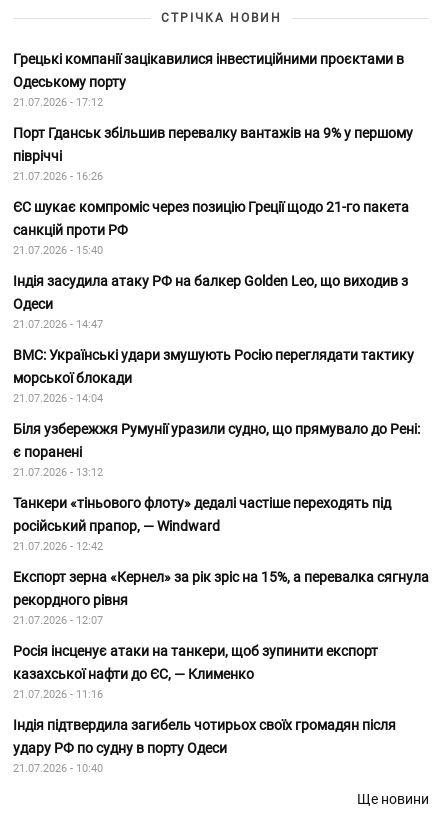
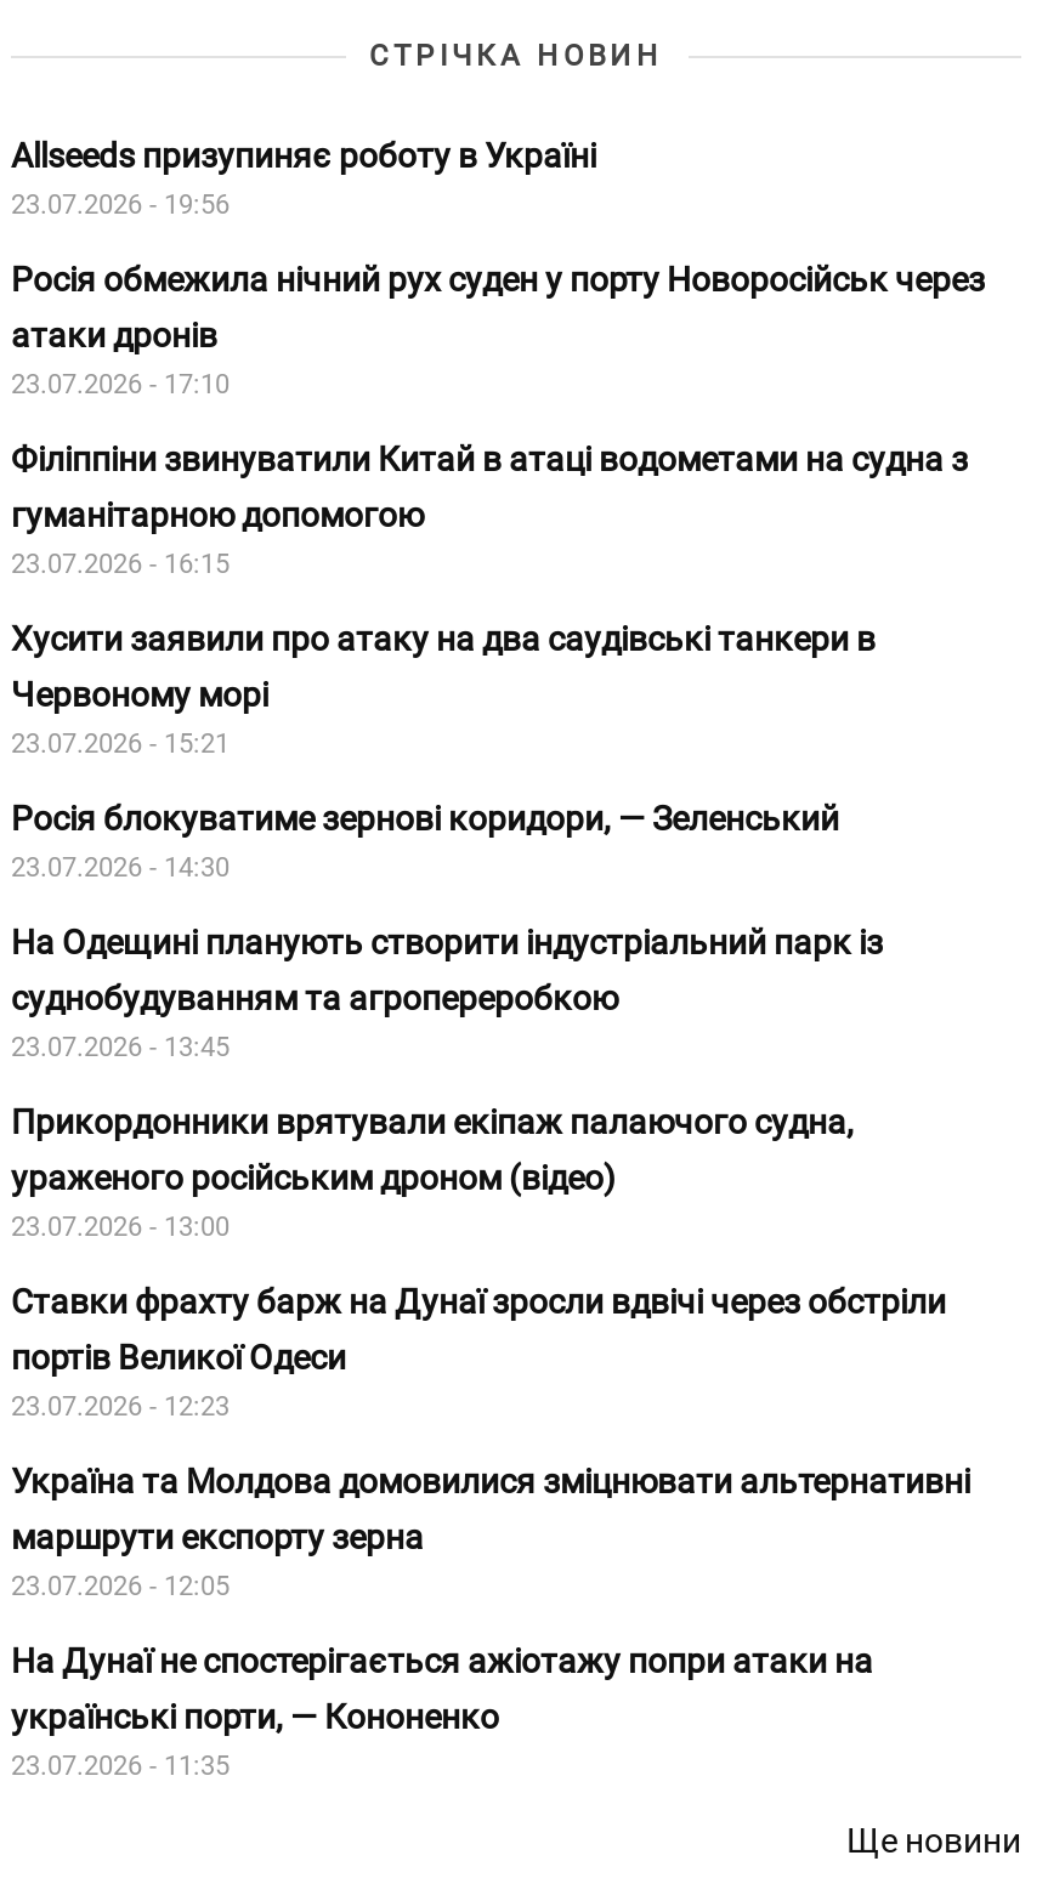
[13,51,404,109] Грецькі компанії зацікавилися інвестиційними проєктами в | Одеському порту | 21.07.2026 - 17:12 -> [11,136,596,221] Allseeds призупиняє роботу в Україні | 23.07.2026 - 19:56
[13,125,413,183] Порт Гданськ збільшив перевалку вантажів на 9% у першому | півріччі | 21.07.2026 - 16:26 -> [11,260,985,401] Росія обмежила нічний рух суден у порту Новоросійськ через | атаки дронів | 23.07.2026 - 17:10
[13,199,409,257] ЄС шукає компроміс через позицію Греції щодо 21-го пакета | санкцій проти РФ | 21.07.2026 - 15:40 -> [11,440,968,581] Філіппіни звинуватили Китай в атаці водометами на судна з | гуманітарною допомогою | 23.07.2026 - 16:15
[13,273,408,331] Індія засудила атаку РФ на балкер Golden Leo, що виходив з | Одеси | 21.07.2026 - 14:47 -> [11,620,876,760] Хусити заявили про атаку на два саудівські танкери в | Червоному морі | 23.07.2026 - 15:21
[13,347,414,405] ВМС: Українські удари змушують Росію переглядати тактику | морської блокади | 21.07.2026 - 14:04 -> [11,799,846,884] Росія блокуватиме зернові коридори, — Зеленський | 23.07.2026 - 14:30
[13,421,420,479] Біля узбережжя Румунії уразили судно, що прямувало до Рені: | є поранені | 21.07.2026 - 13:12 -> [11,923,883,1064] На Одещині планують створити індустріальний парк із | суднобудуванням та агропереробкою | 23.07.2026 - 13:45
[13,495,391,553] Танкери «тіньового флоту» дедалі частіше переходять під | російський прапор, — Windward | 21.07.2026 - 12:42 -> [11,1103,854,1244] Прикордонники врятували екіпаж палаючого судна, | ураженого російським дроном (відео) | 23.07.2026 - 13:00
[13,569,429,627] Експорт зерна «Кернел» за рік зріс на 15%, а перевалка сягнула | рекордного рівня | 21.07.2026 - 12:07 -> [11,1282,946,1423] Ставки фрахту барж на Дунаї зросли вдвічі через обстріли | портів Великої Одеси | 23.07.2026 - 12:23
[13,643,378,701] Росія інсценує атаки на танкери, щоб зупинити експорт | казахської нафти до ЄС, — Клименко | 21.07.2026 - 11:16 -> [11,1462,970,1603] Україна та Молдова домовилися зміцнювати альтернативні | маршрути експорту зерна | 23.07.2026 - 12:05
[13,717,396,775] Індія підтвердила загибель чотирьох своїх громадян після | удару РФ по судну в порту Одеси | 21.07.2026 - 10:40 -> [11,1642,873,1783] На Дунаї не спостерігається ажіотажу попри атаки на | українські порти, — Кононенко | 23.07.2026 - 11:35

